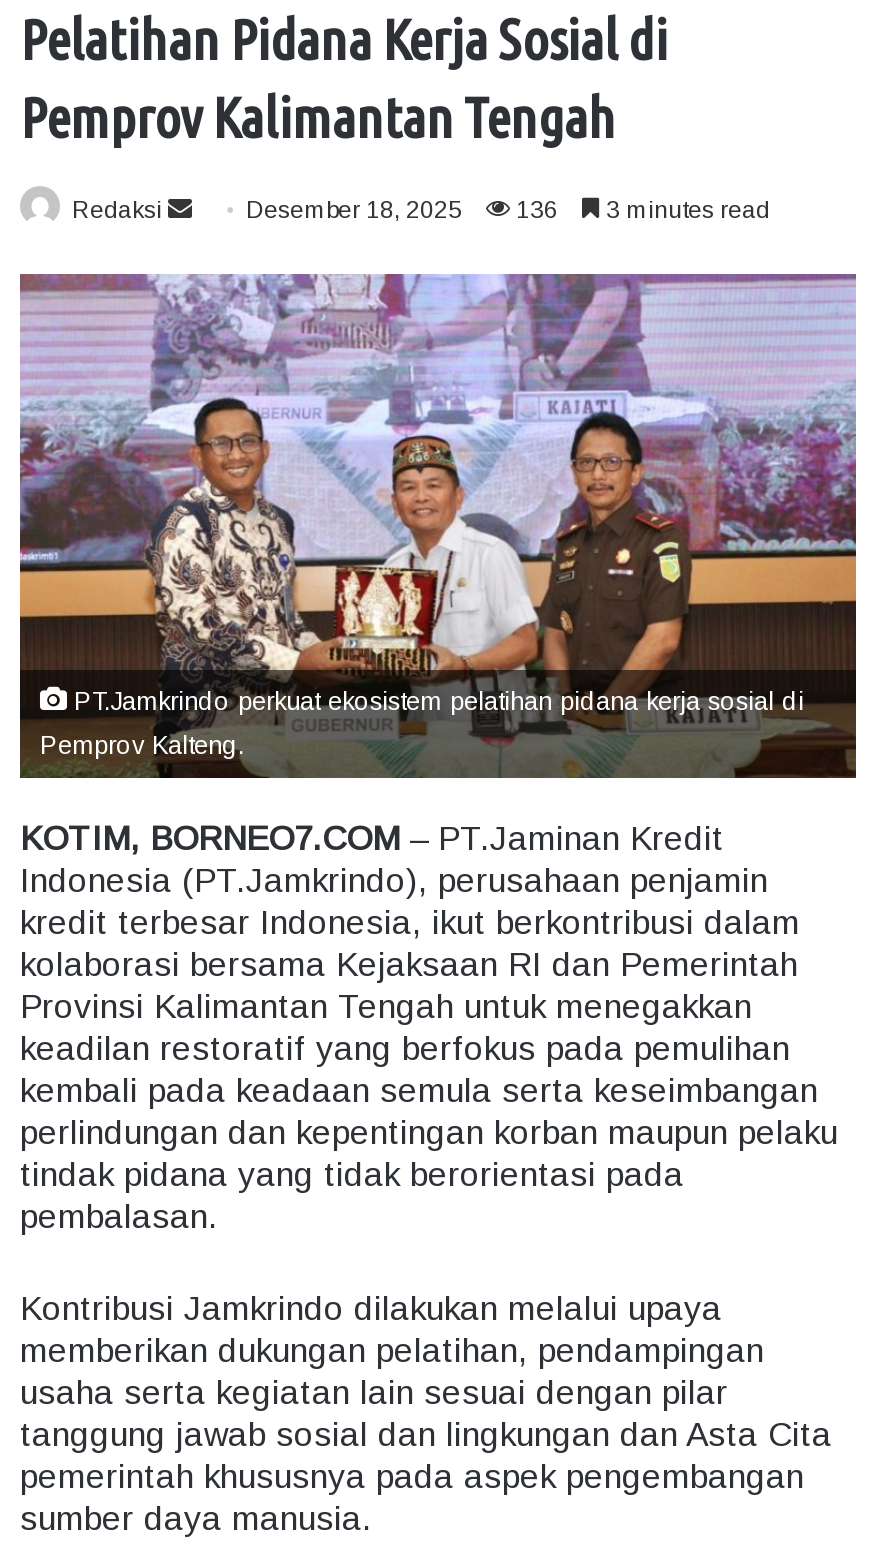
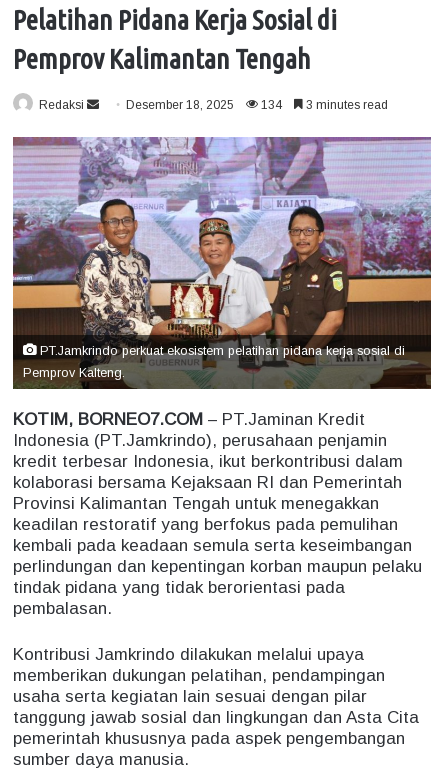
[510,196,558,224] 136 -> [258,98,282,112] 134

